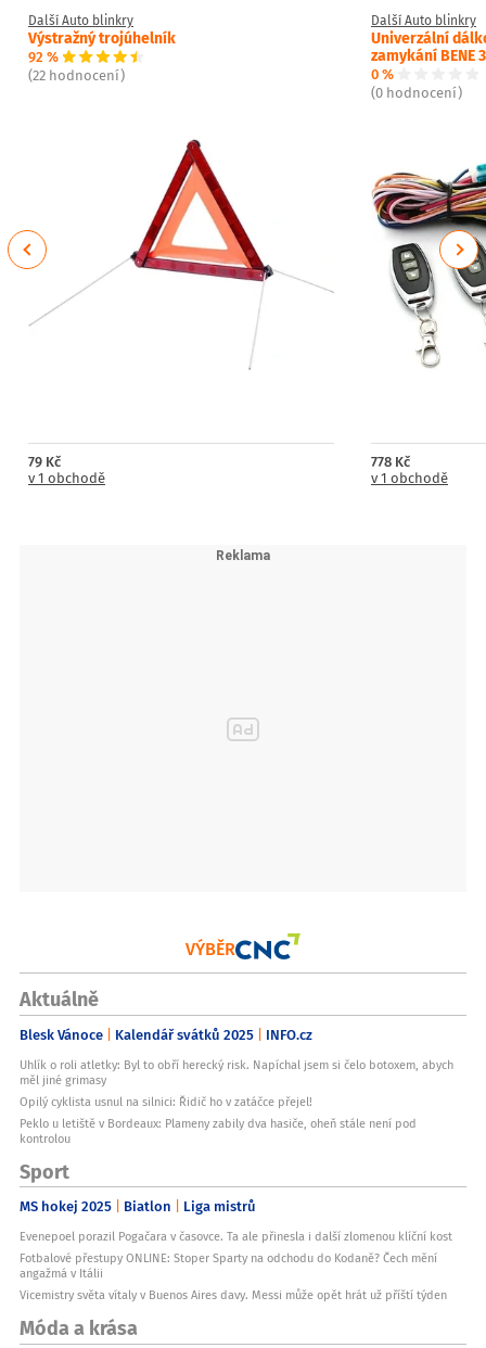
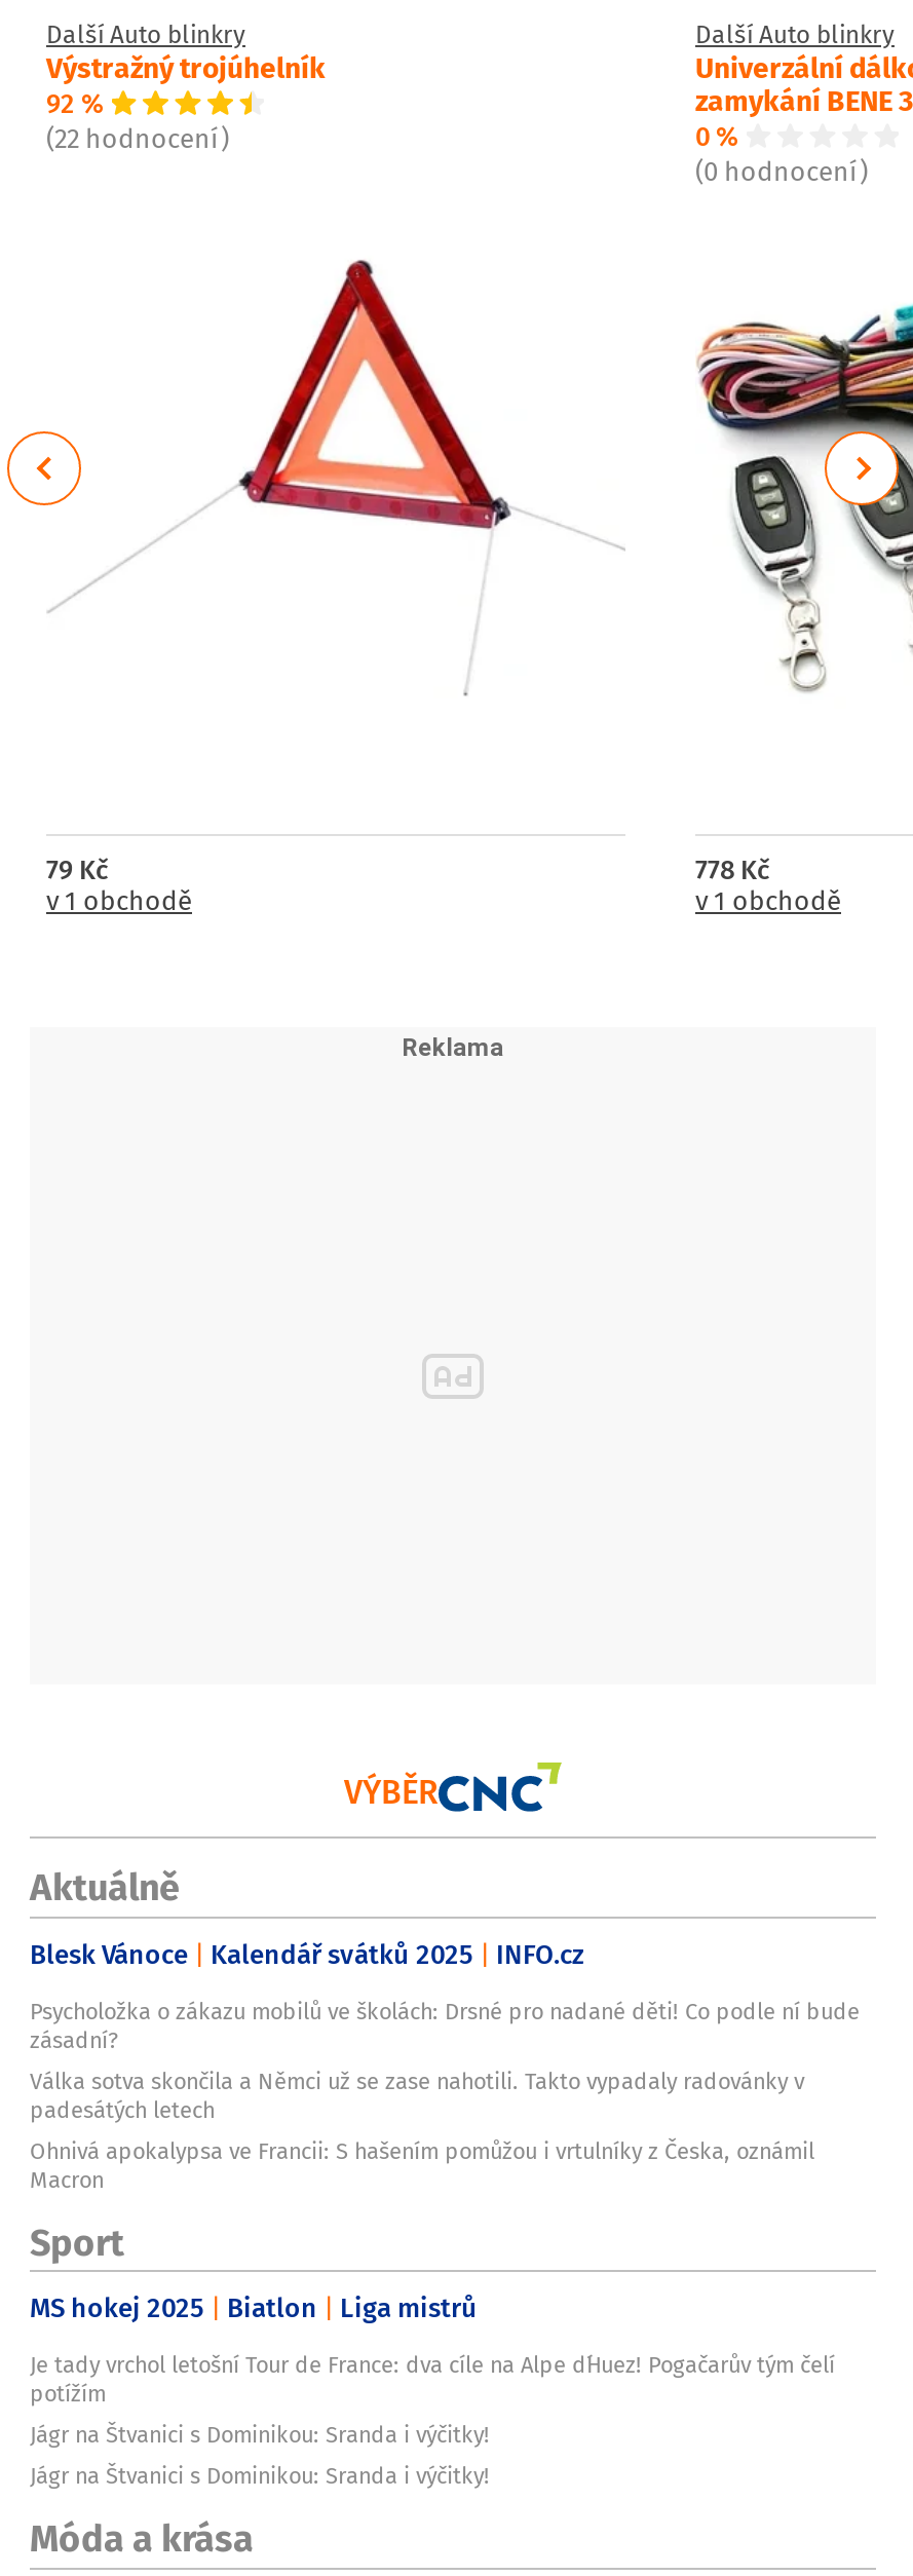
[20,1056,453,1147] Uhlík o roli atletky: Byl to obří herecký risk. Napíchal jsem si čelo botoxem, abych | měl jiné grimasy | Opilý cyklista usnul na silnici: Řidič ho v zatáčce přejel! | Peklo u letiště v Bordeaux: Plameny zabily dva hasiče, oheň stále není pod | kontrolou -> [30,1994,860,2196] Psycholožka o zákazu mobilů ve školách: Drsné pro nadané děti! Co podle ní bude | zásadní? | Válka sotva skončila a Němci už se zase nahotili. Takto vypadaly radovánky v | padesátých letech | Ohnivá apokalypsa ve Francii: S hašením pomůžou i vrtulníky z Česka, oznámil | Macron
[20,1228,452,1304] Evenepoel porazil Pogačara v časovce. Ta ale přinesla i další zlomenou klíční kost | Fotbalové přestupy ONLINE: Stoper Sparty na odchodu do Kodaně? Čech mění | angažmá v Itálii | Vicemistry světa vítaly v Buenos Aires davy. Messi může opět hrát už příští týden -> [30,2349,835,2493] Je tady vrchol letošní Tour de France: dva cíle na Alpe d´Huez! Pogačarův tým čelí | potížím | Jágr na Štvanici s Dominikou: Sranda i výčitky! | Jágr na Štvanici s Dominikou: Sranda i výčitky!

